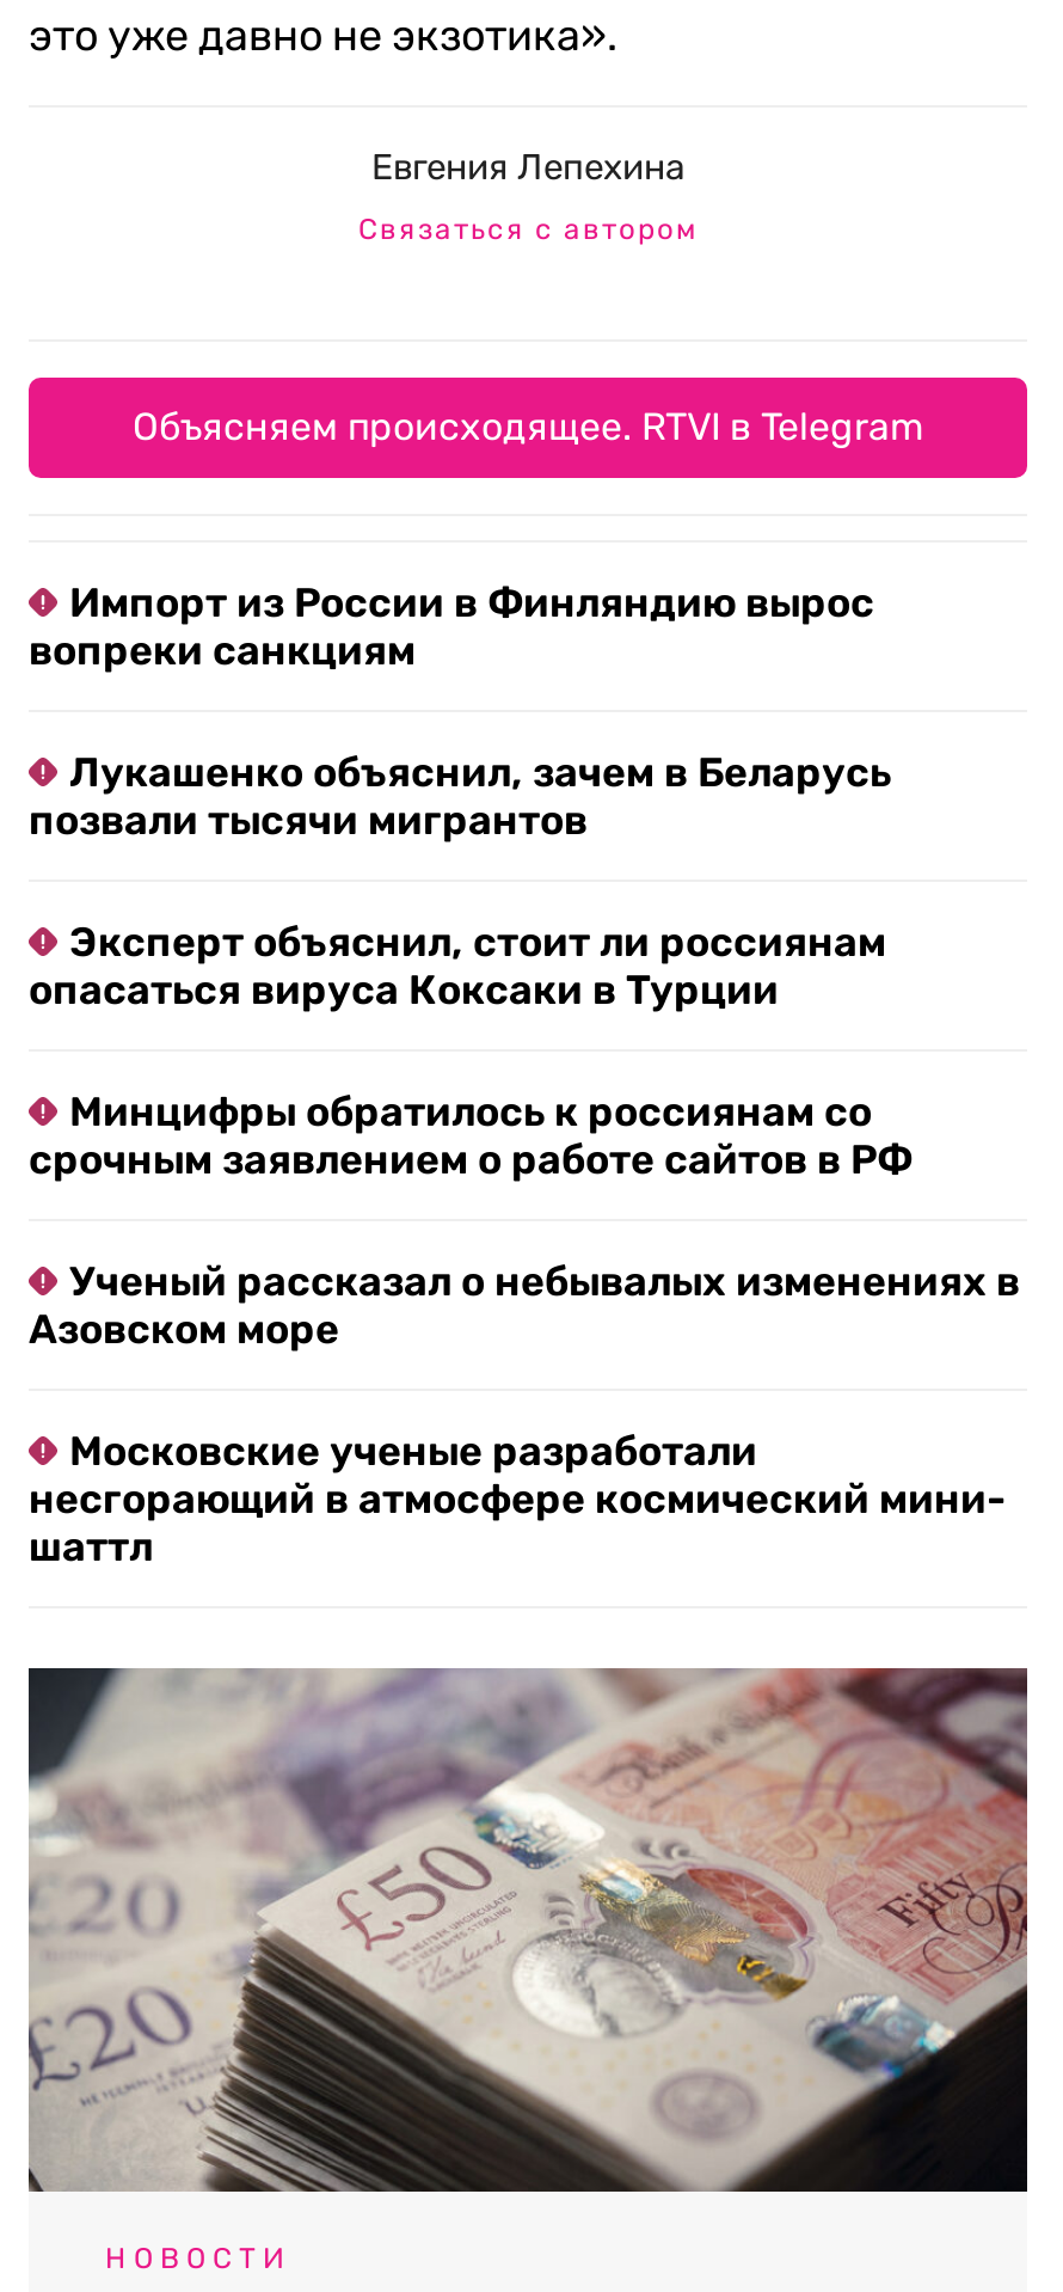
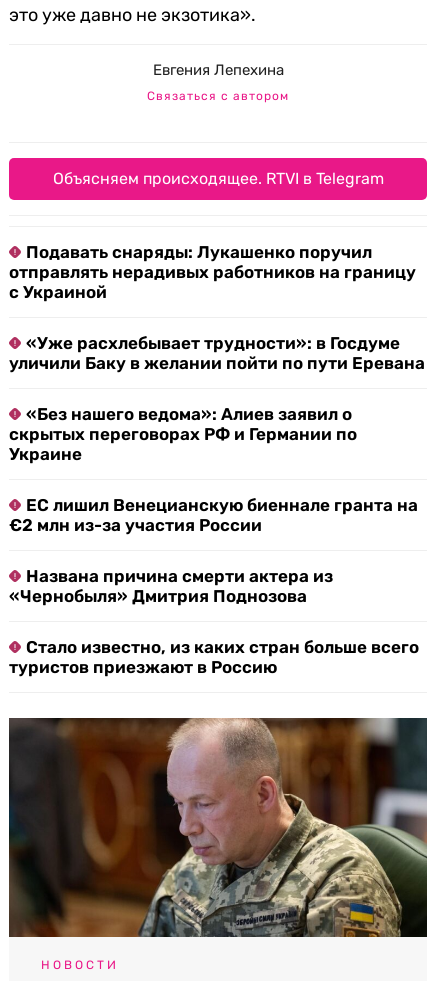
[29,579,874,674] Импорт из России в Финляндию вырос | вопреки санкциям -> [9,242,416,302] Подавать снаряды: Лукашенко поручил | отправлять нерадивых работников на границу | с Украиной
[29,748,891,844] Лукашенко объяснил, зачем в Беларусь | позвали тысячи мигрантов -> [9,333,425,373] «Уже расхлебывает трудности»: в Госдуме | уличили Баку в желании пойти по пути Еревана
[29,918,886,1014] Эксперт объяснил, стоит ли россиянам | опасаться вируса Коксаки в Турции -> [9,404,357,464] «Без нашего ведома»: Алиев заявил о | скрытых переговорах РФ и Германии по | Украине
[29,1088,913,1183] Минцифры обратилось к россиянам со | срочным заявлением о работе сайтов в РФ -> [9,495,418,535] ЕС лишил Венецианскую биеннале гранта на | €2 млн из-за участия России
[29,1257,1020,1353] Ученый рассказал о небывалых изменениях в | Азовском море -> [9,566,333,606] Названа причина смерти актера из | «Чернобыля» Дмитрия Поднозова
[29,1427,1006,1570] Московские ученые разработали | несгорающий в атмосфере космический мини- | шаттл -> [9,637,419,677] Стало известно, из каких стран больше всего | туристов приезжают в Россию
[29,1666,1030,2194] [image] -> [9,717,428,938] [image]

